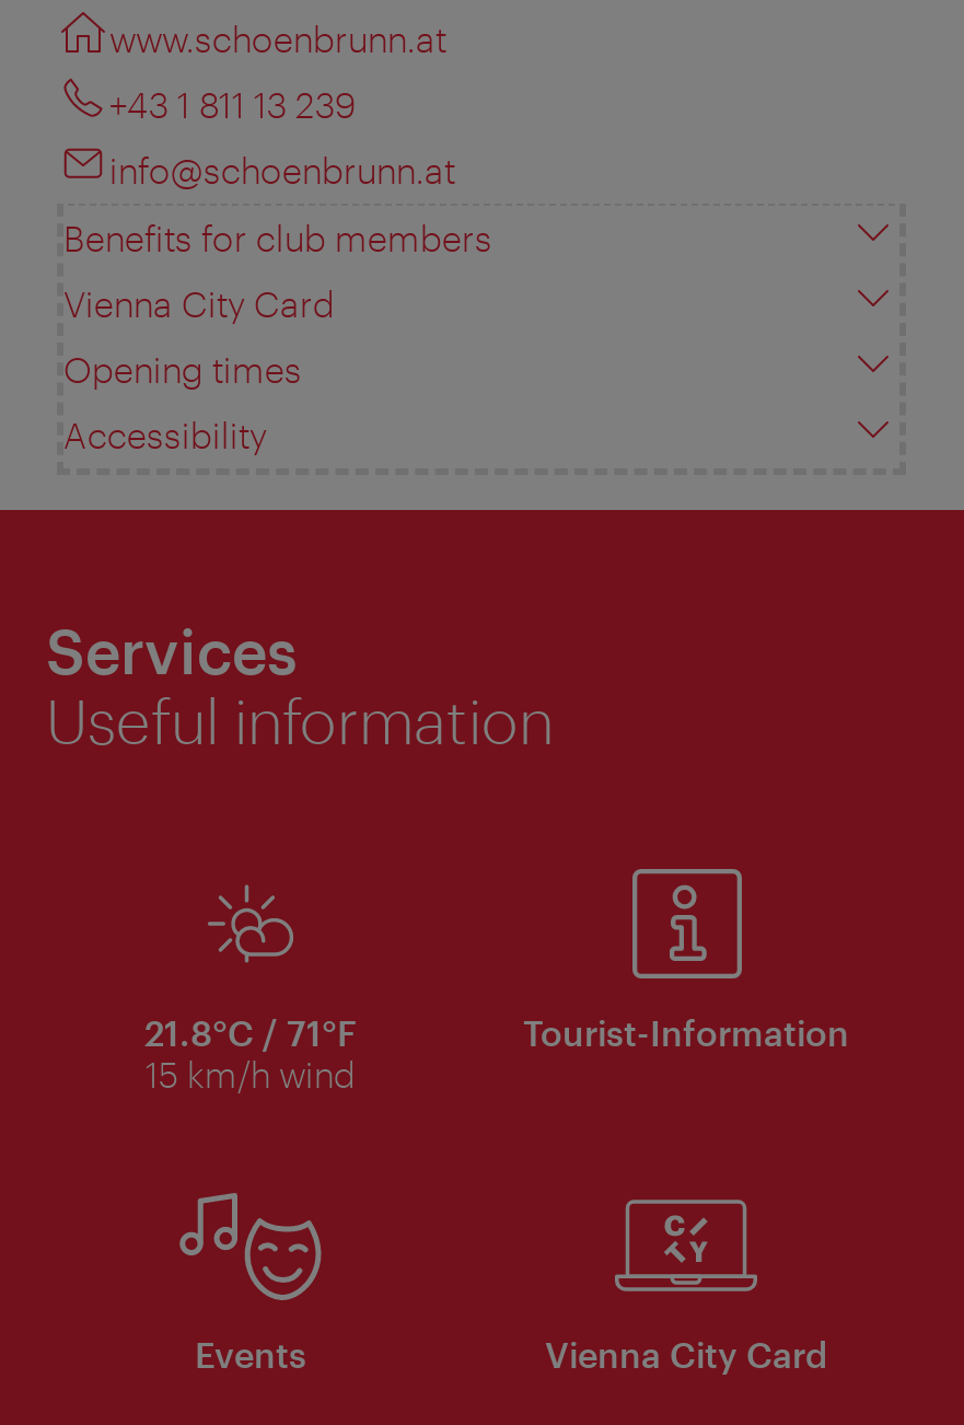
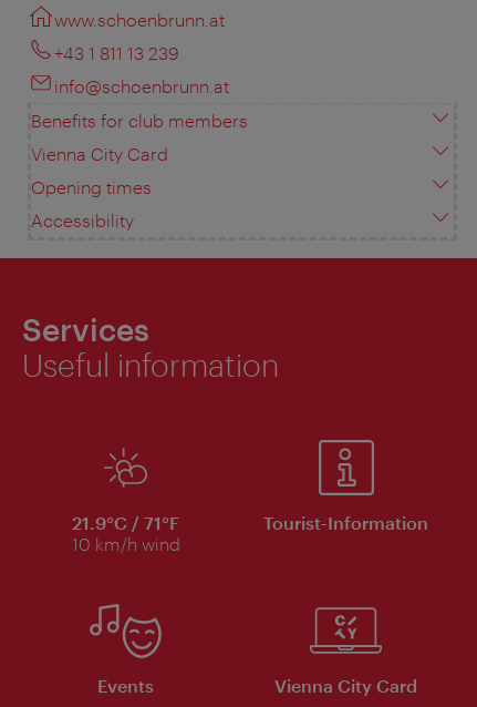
[144,1010,357,1052] 21.8°C / 71°F -> [72,512,179,533] 21.9°C / 71°F
[146,1052,356,1094] 15 km/h wind -> [71,533,180,554] 10 km/h wind

